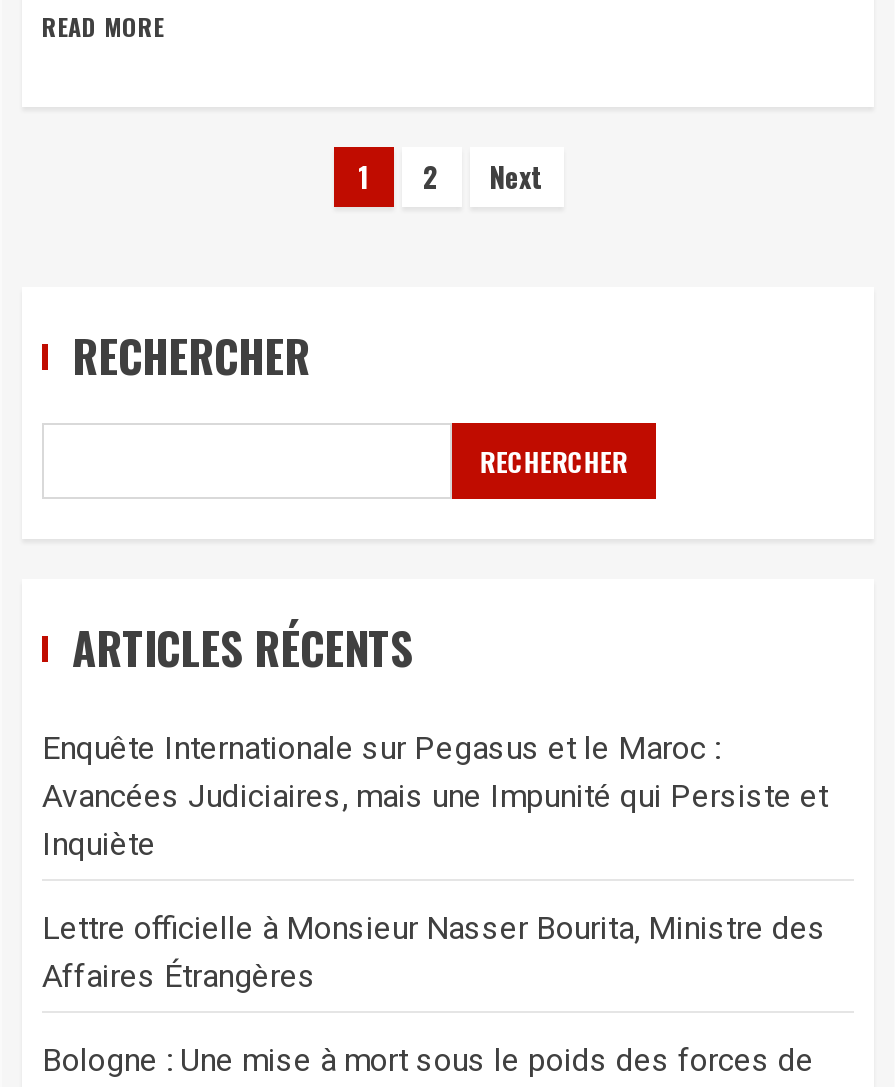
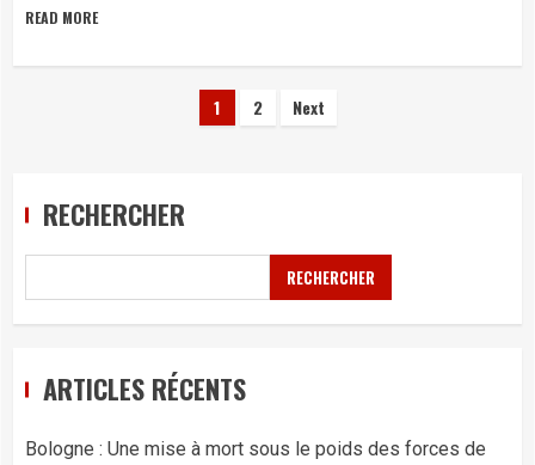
[42,729,828,995] Enquête Internationale sur Pegasus et le Maroc : | Avancées Judiciaires, mais une Impunité qui Persiste et | Inquiète | Lettre officielle à Monsieur Nasser Bourita, Ministre des | Affaires Étrangères -> none

